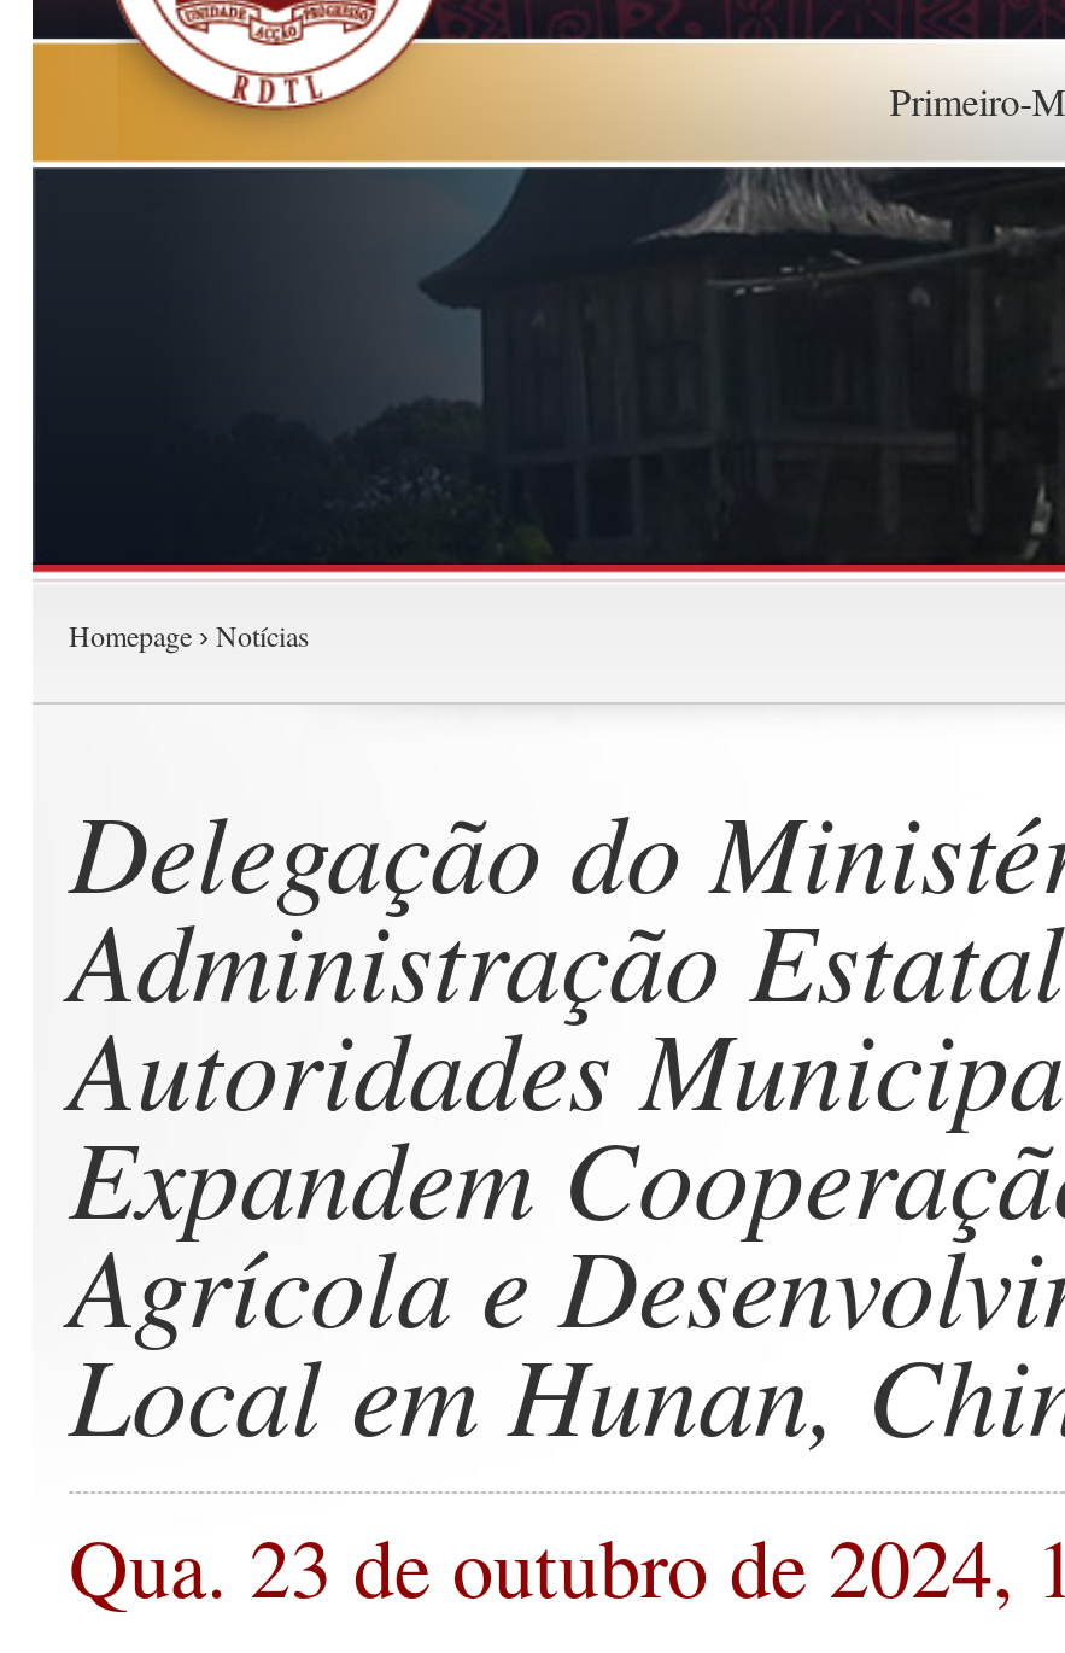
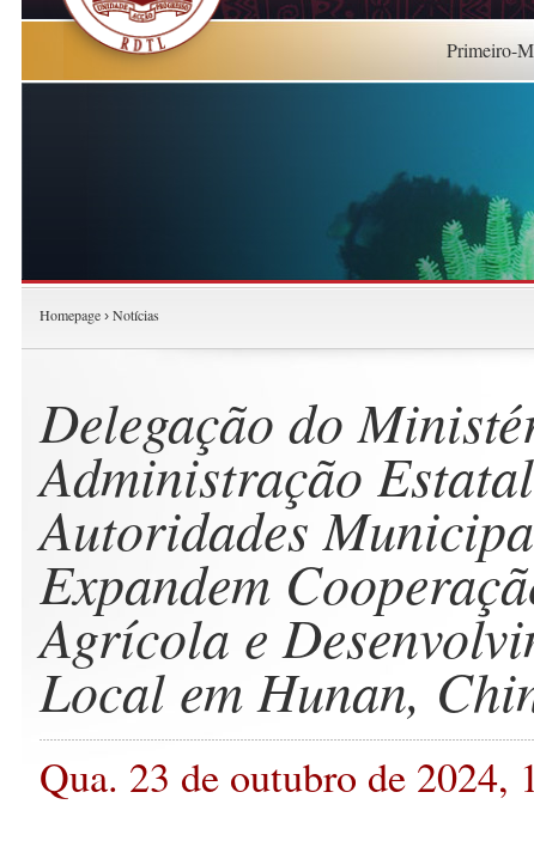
[385,164,1058,567] [image] -> [196,81,530,281] [image]

